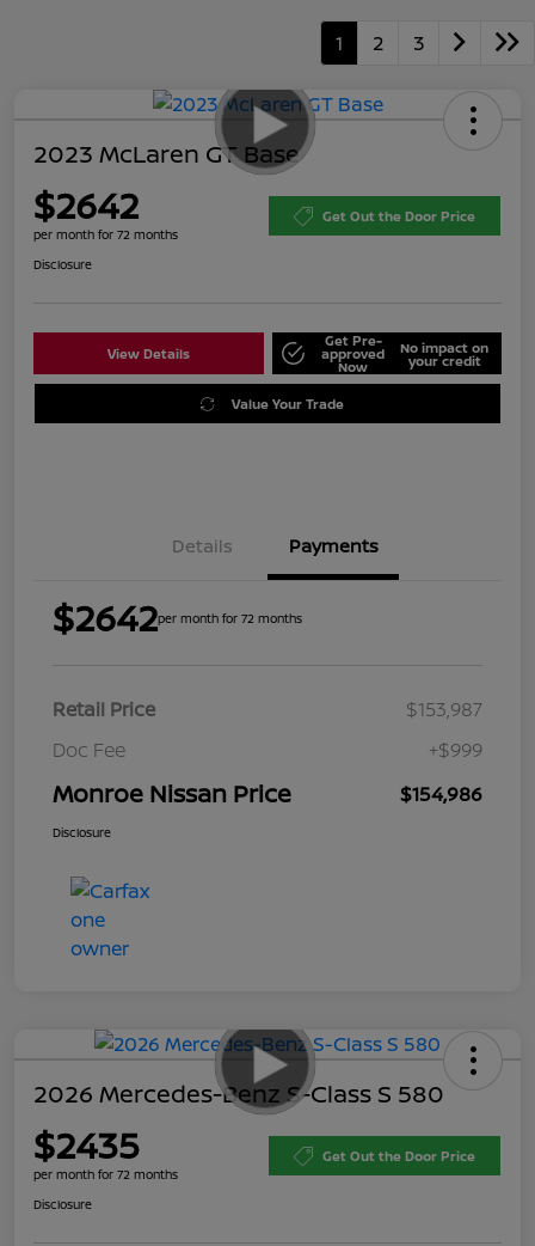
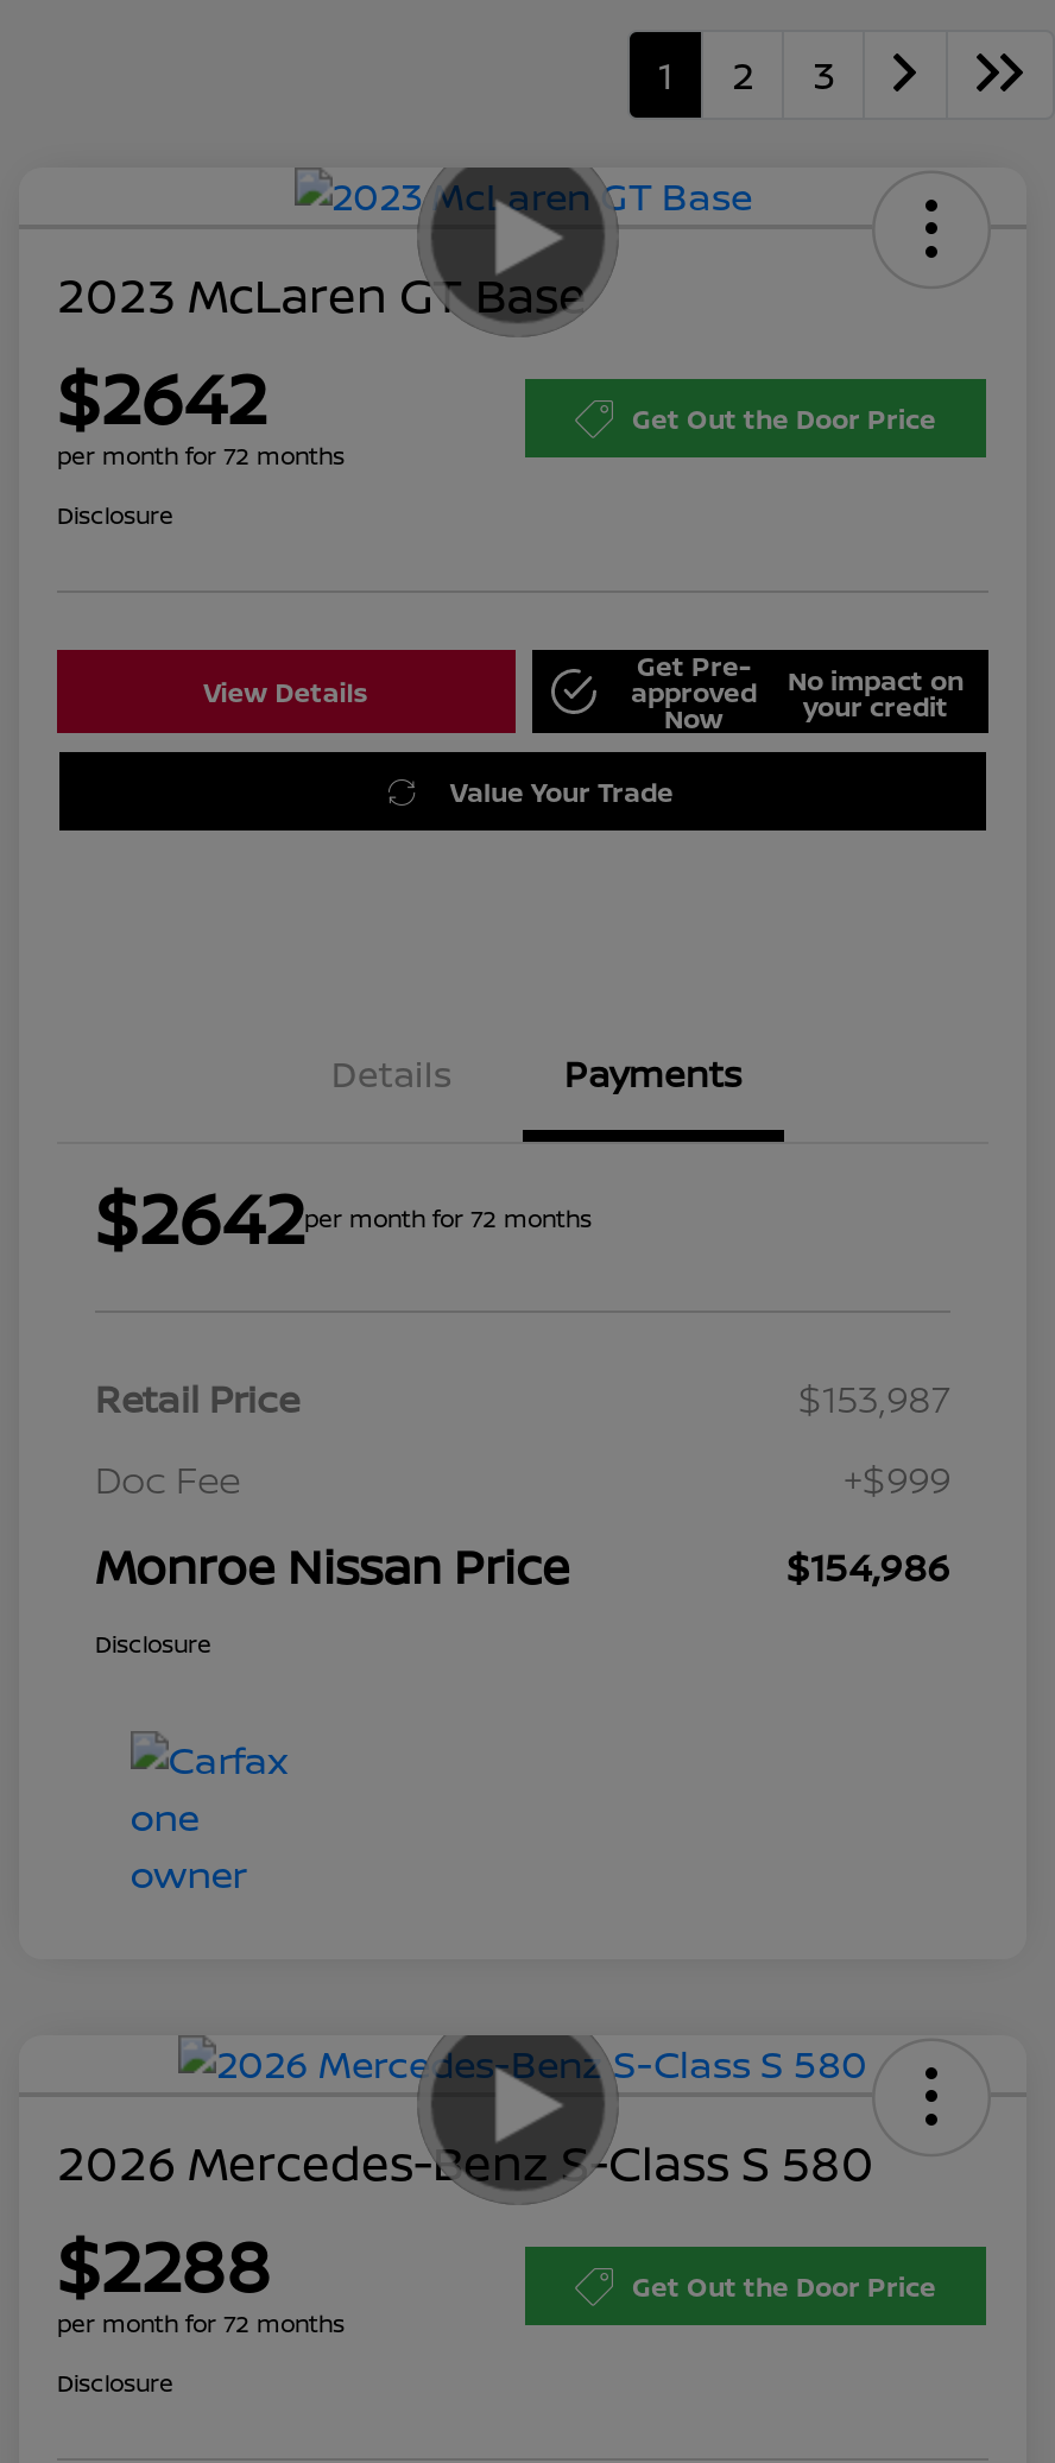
[33,1121,140,1170] $2435 -> [57,2216,271,2314] $2288

